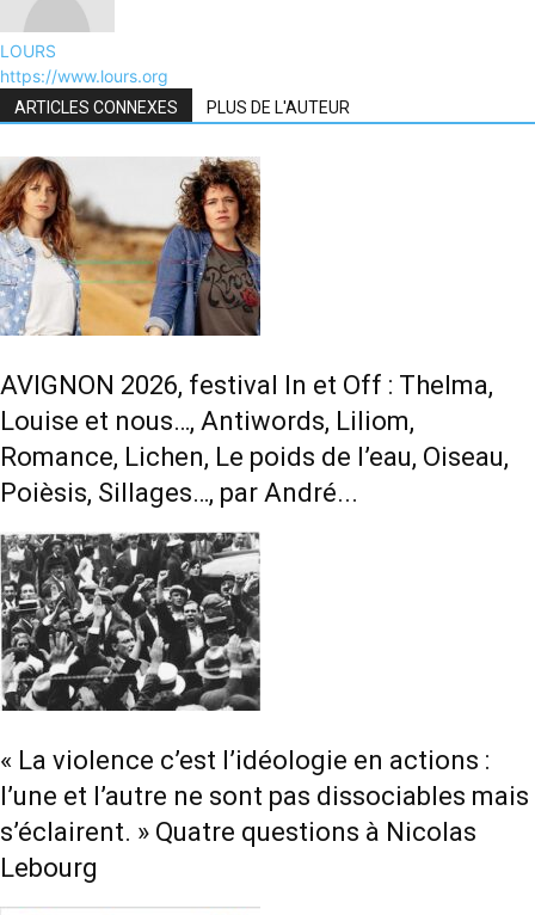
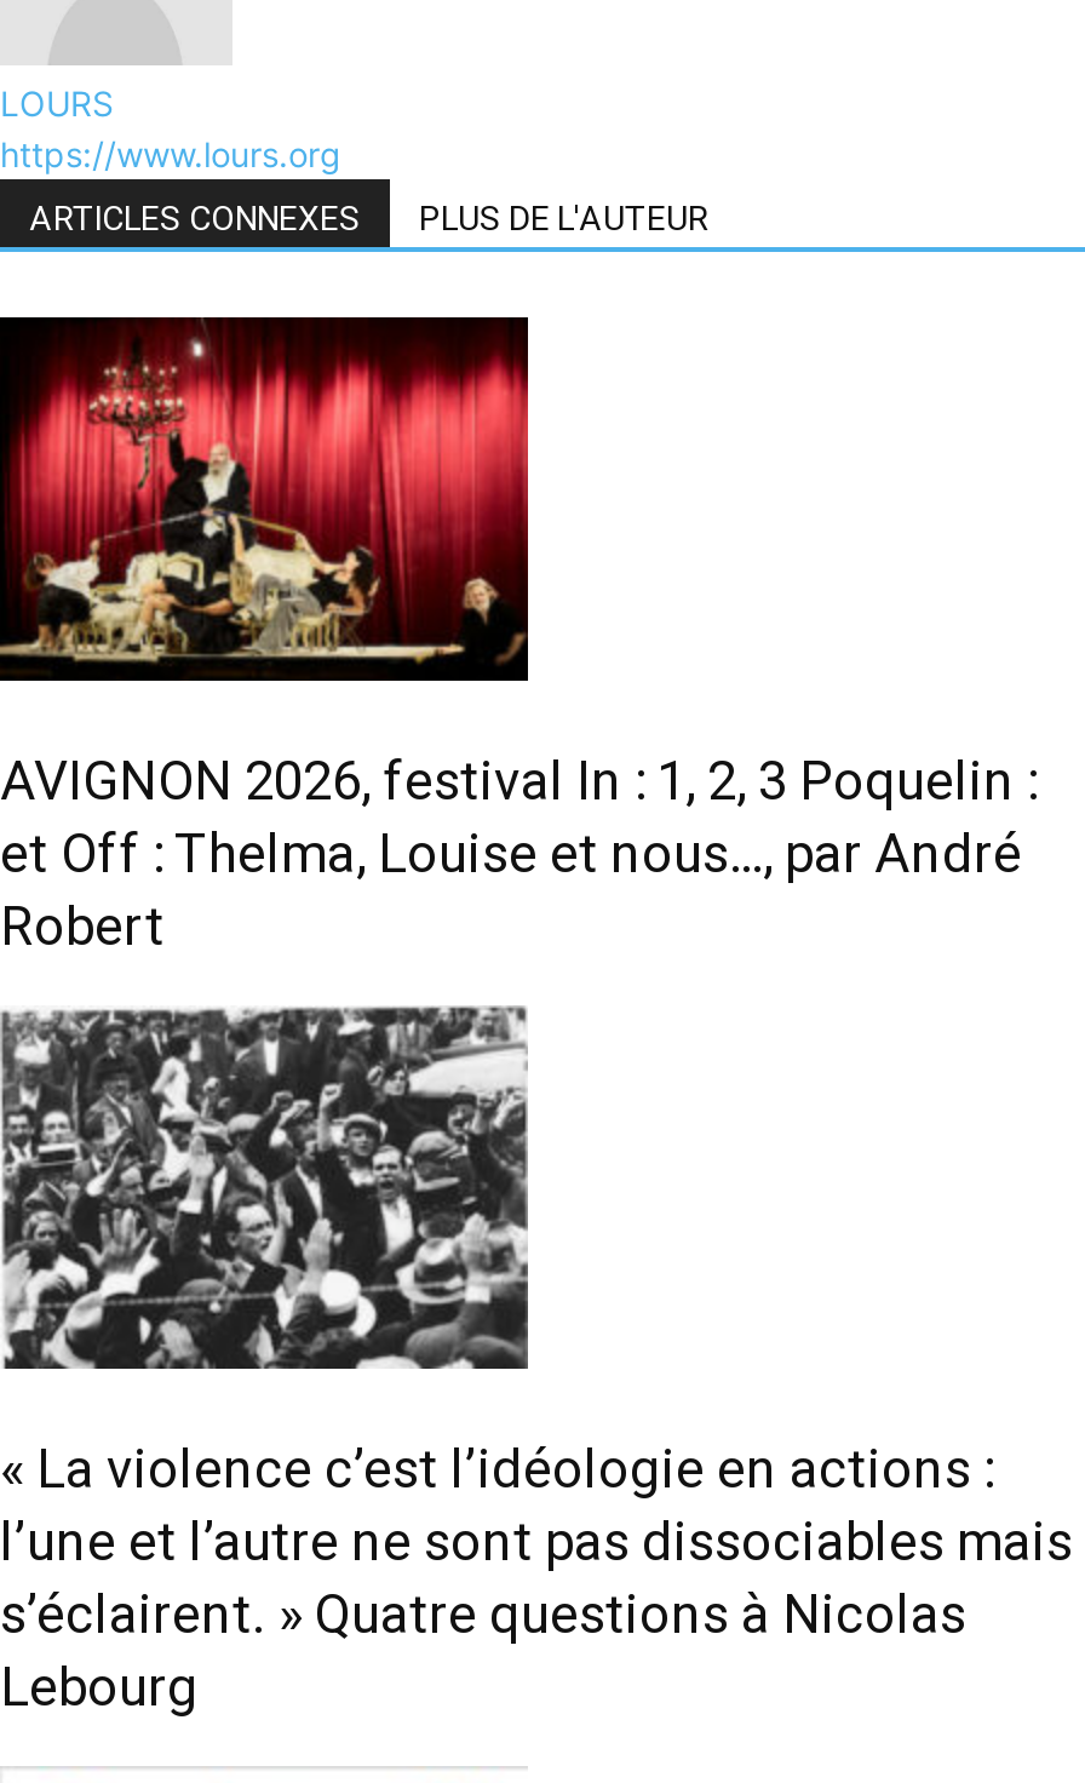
[0,155,509,508] [image] | AVIGNON 2026, festival In et Off : Thelma, | Louise et nous…, Antiwords, Liliom, | Romance, Lichen, Le poids de l’eau, Oiseau, | Poièsis, Sillages…, par André... -> [0,315,1037,957] [image] | AVIGNON 2026, festival In : 1, 2, 3 Poquelin : | et Off : Thelma, Louise et nous…, par André | Robert

